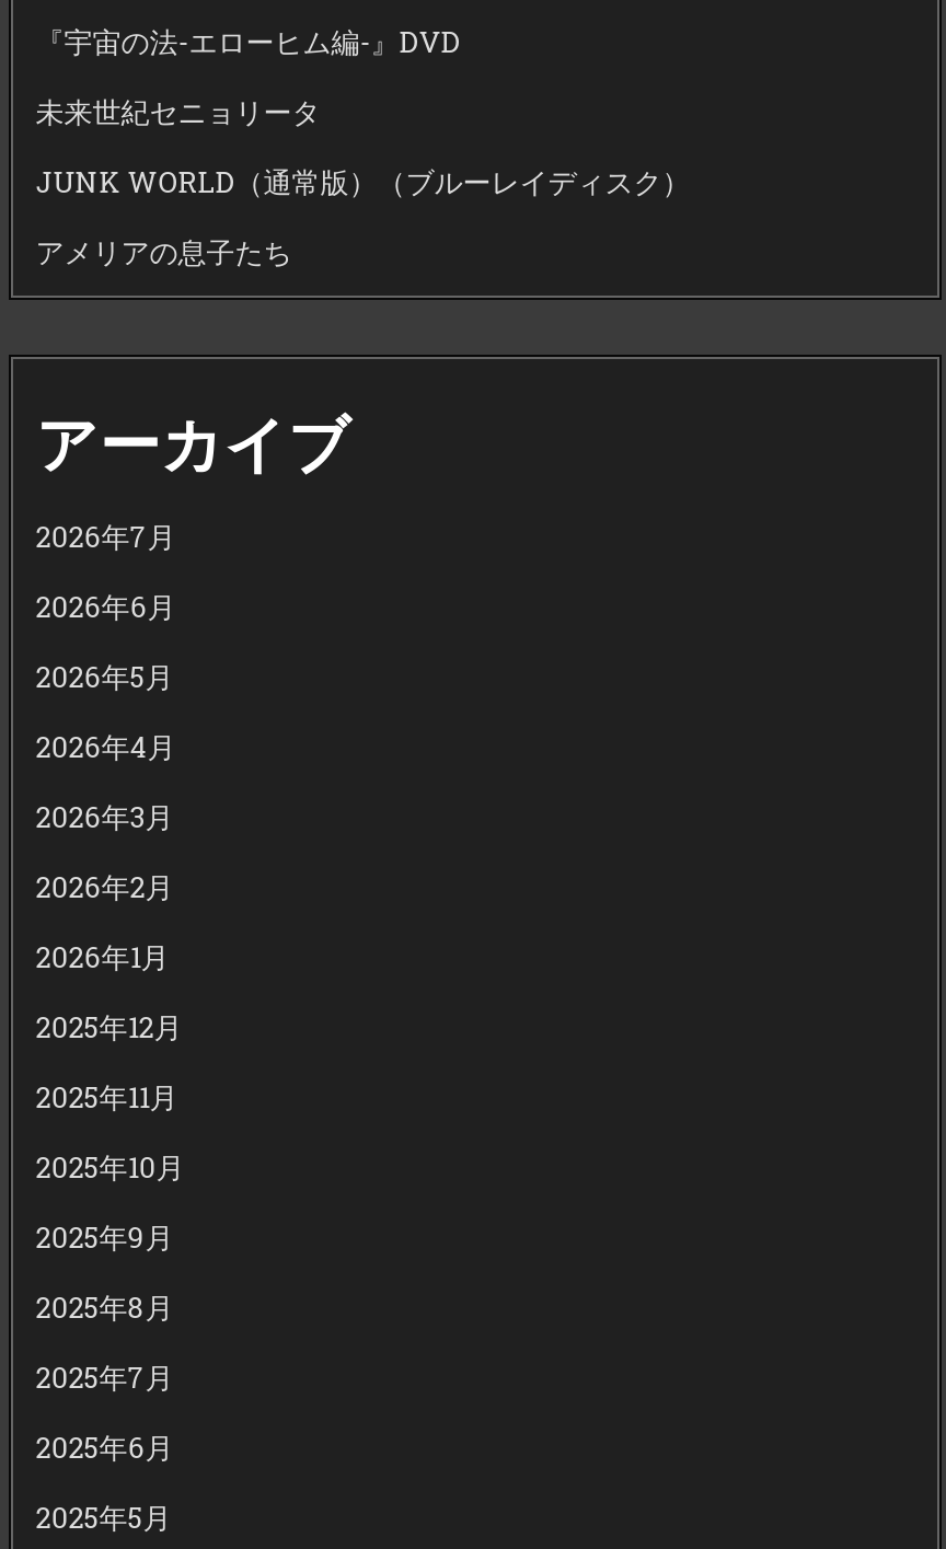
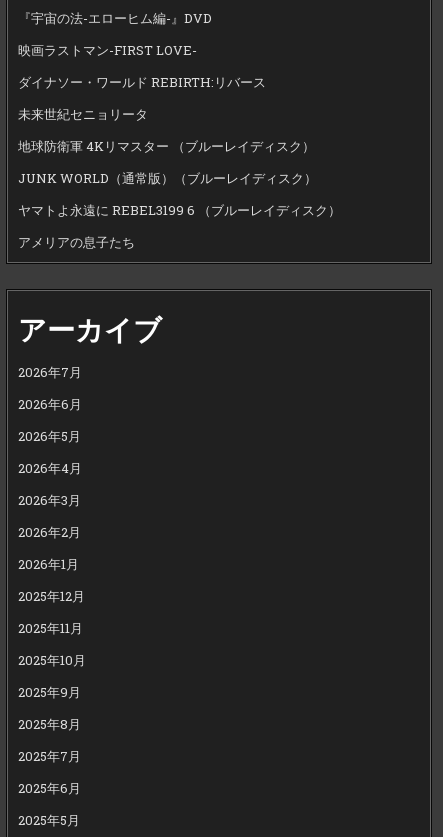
none -> [18,40,266,90] 映画ラストマン-FIRST LOVE- | ダイナソー・ワールド REBIRTH:リバース
none -> [18,136,315,154] 地球防衛軍 4Kリマスター （ブルーレイディスク）
none -> [18,200,341,218] ヤマトよ永遠に REBEL3199 6 （ブルーレイディスク）

